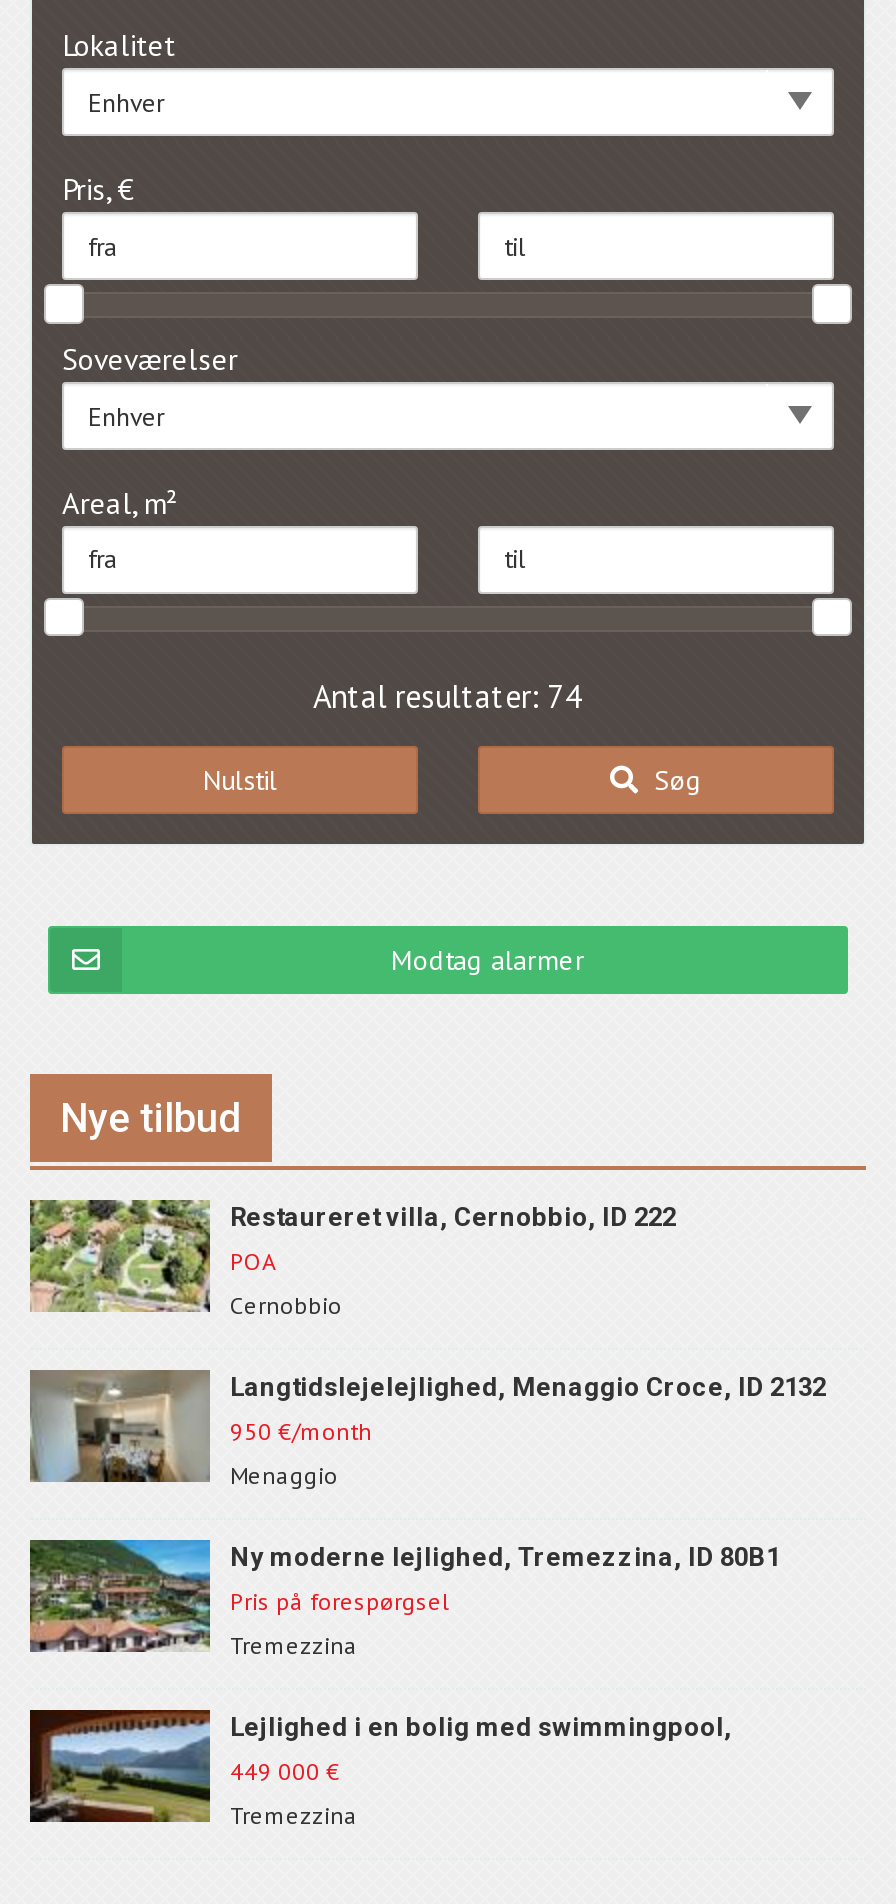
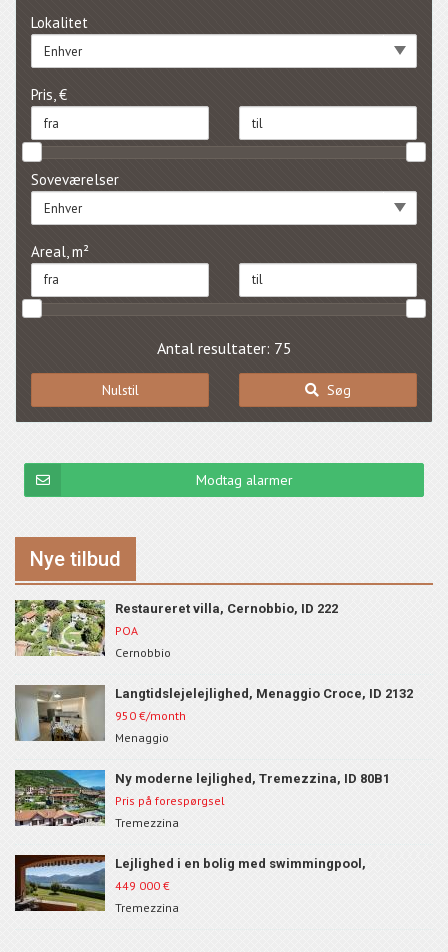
[313,675,583,715] Antal resultater: 74 -> [156,338,291,358] Antal resultater: 75

